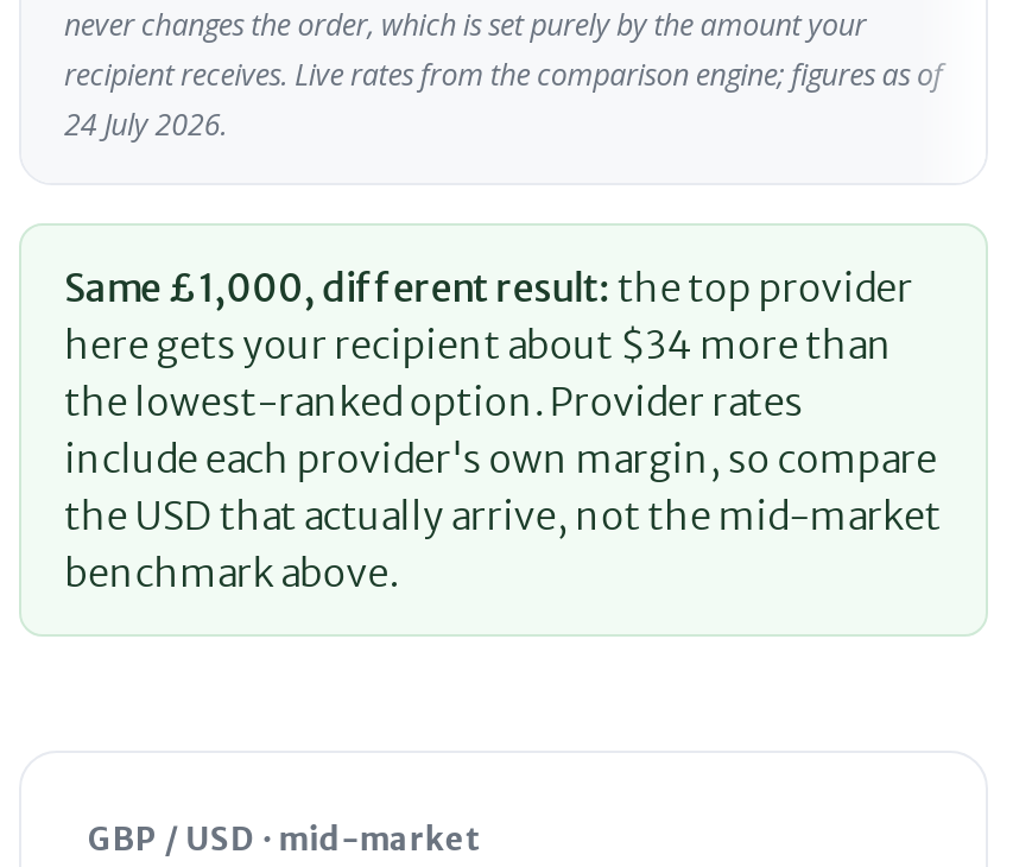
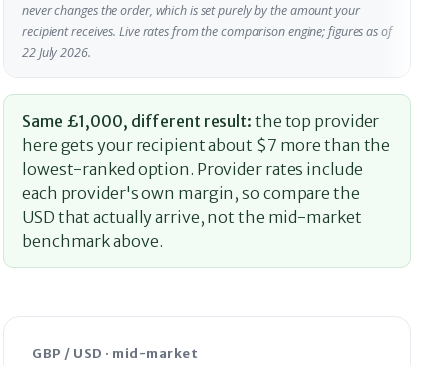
[64,105,227,145] 24 July 2026. -> [22,44,91,61] 22 July 2026.
[64,321,941,539] here gets your recipient about $34 more than | the lowest-ranked option. Provider rates | include each provider's own margin, so compare | the USD that actually arrive, not the mid-market -> [22,135,390,227] here gets your recipient about $7 more than the | lowest-ranked option. Provider rates include | each provider's own margin, so compare the | USD that actually arrive, not the mid-market

